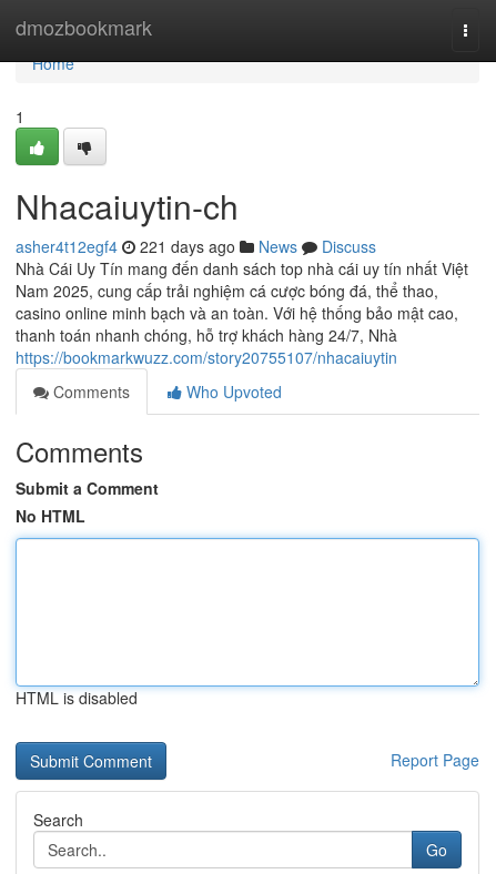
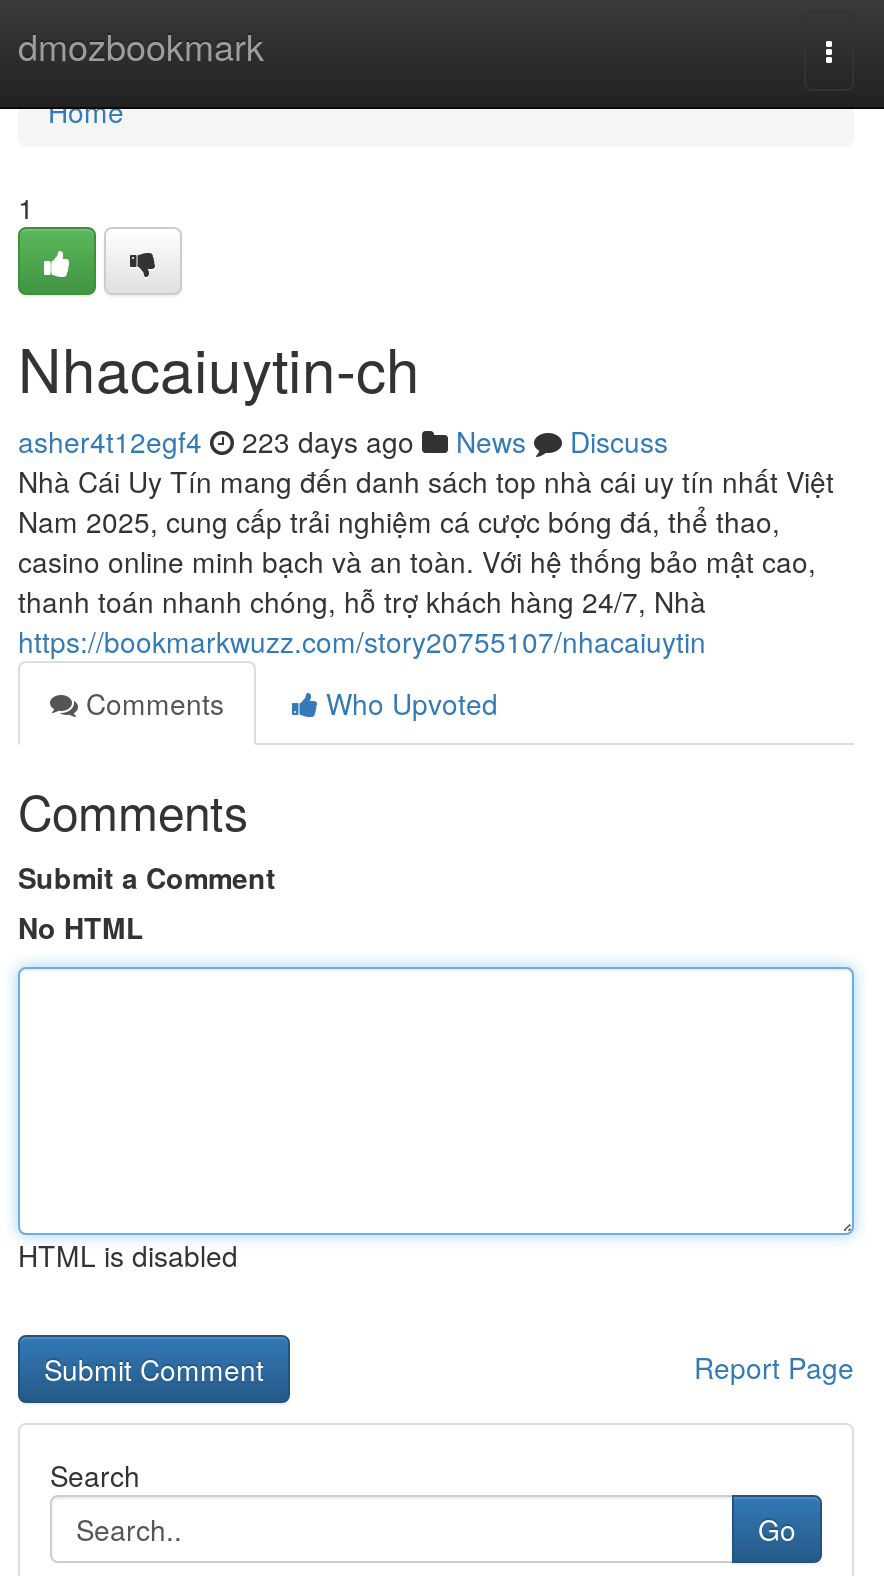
[16,235,376,257] asher4t12egf4 221 days ago News Discuss -> [18,421,668,461] asher4t12egf4 223 days ago News Discuss

